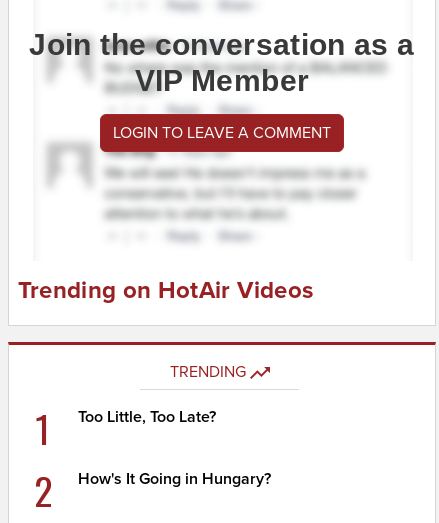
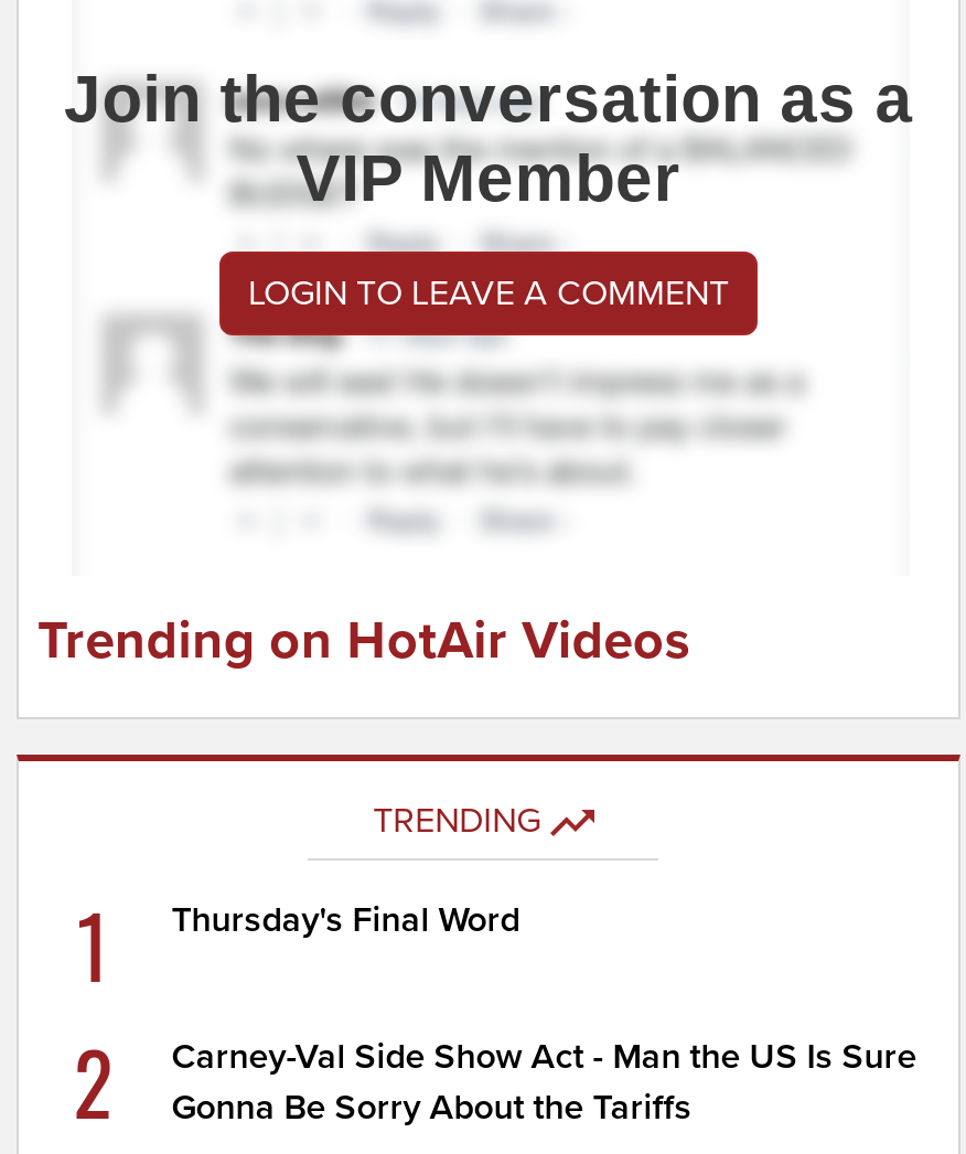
[78,407,216,427] Too Little, Too Late? -> [171,898,520,942] Thursday's Final Word
[78,469,271,489] How's It Going in Hungary? -> [171,1035,917,1130] Carney-Val Side Show Act - Man the US Is Sure | Gonna Be Sorry About the Tariffs

